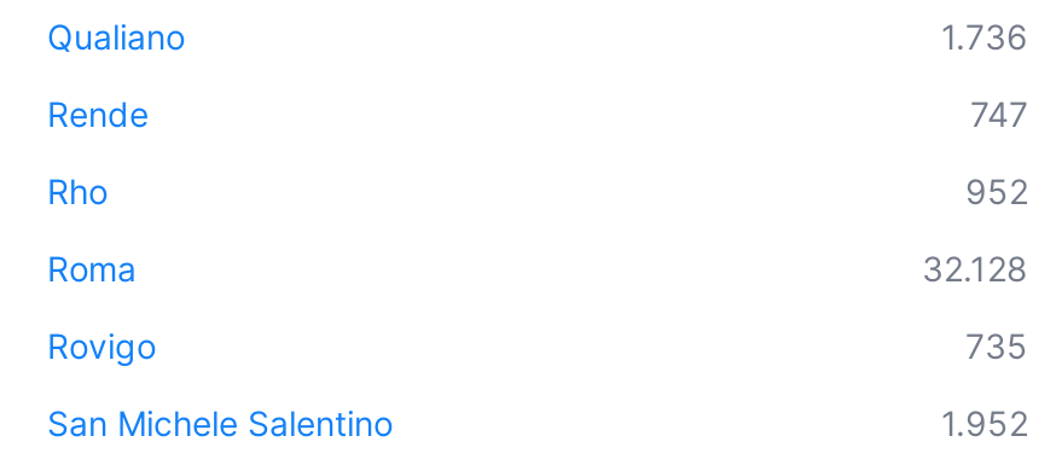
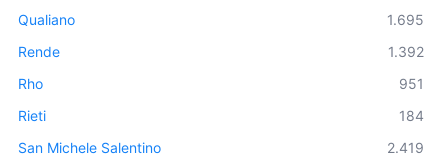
[941,15,1028,56] 1.736 -> [387,11,424,28] 1.695
[970,92,1028,133] 747 -> [388,43,424,60] 1.392
[47,169,1028,365] 952 | Roma | 32.128 | Rovigo | 735 -> [18,75,424,124] 951 | Rieti | 184
[941,401,1028,442] 1.952 -> [387,139,424,156] 2.419

